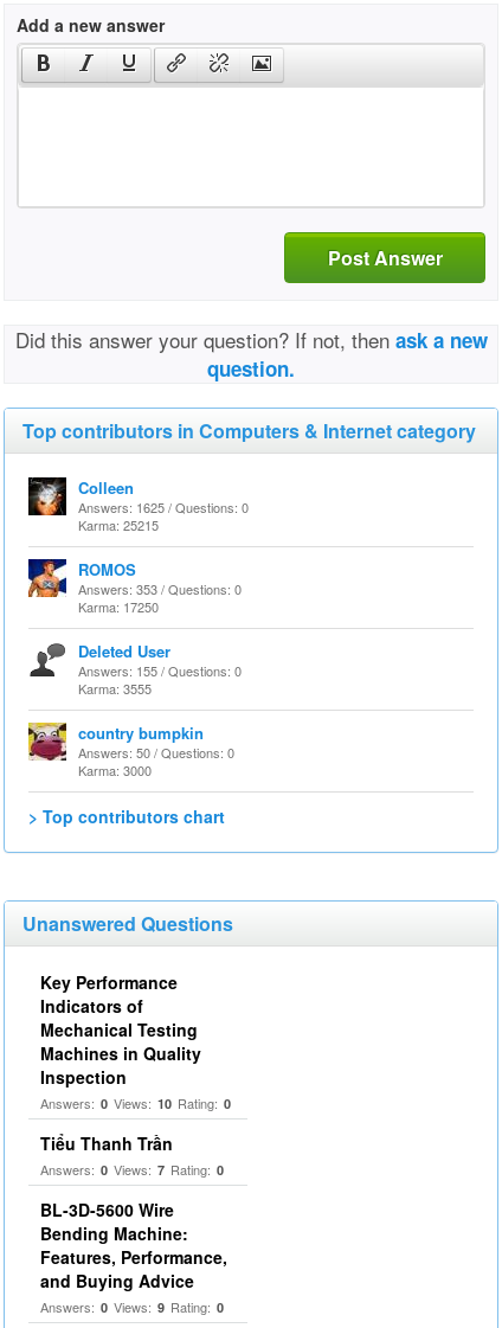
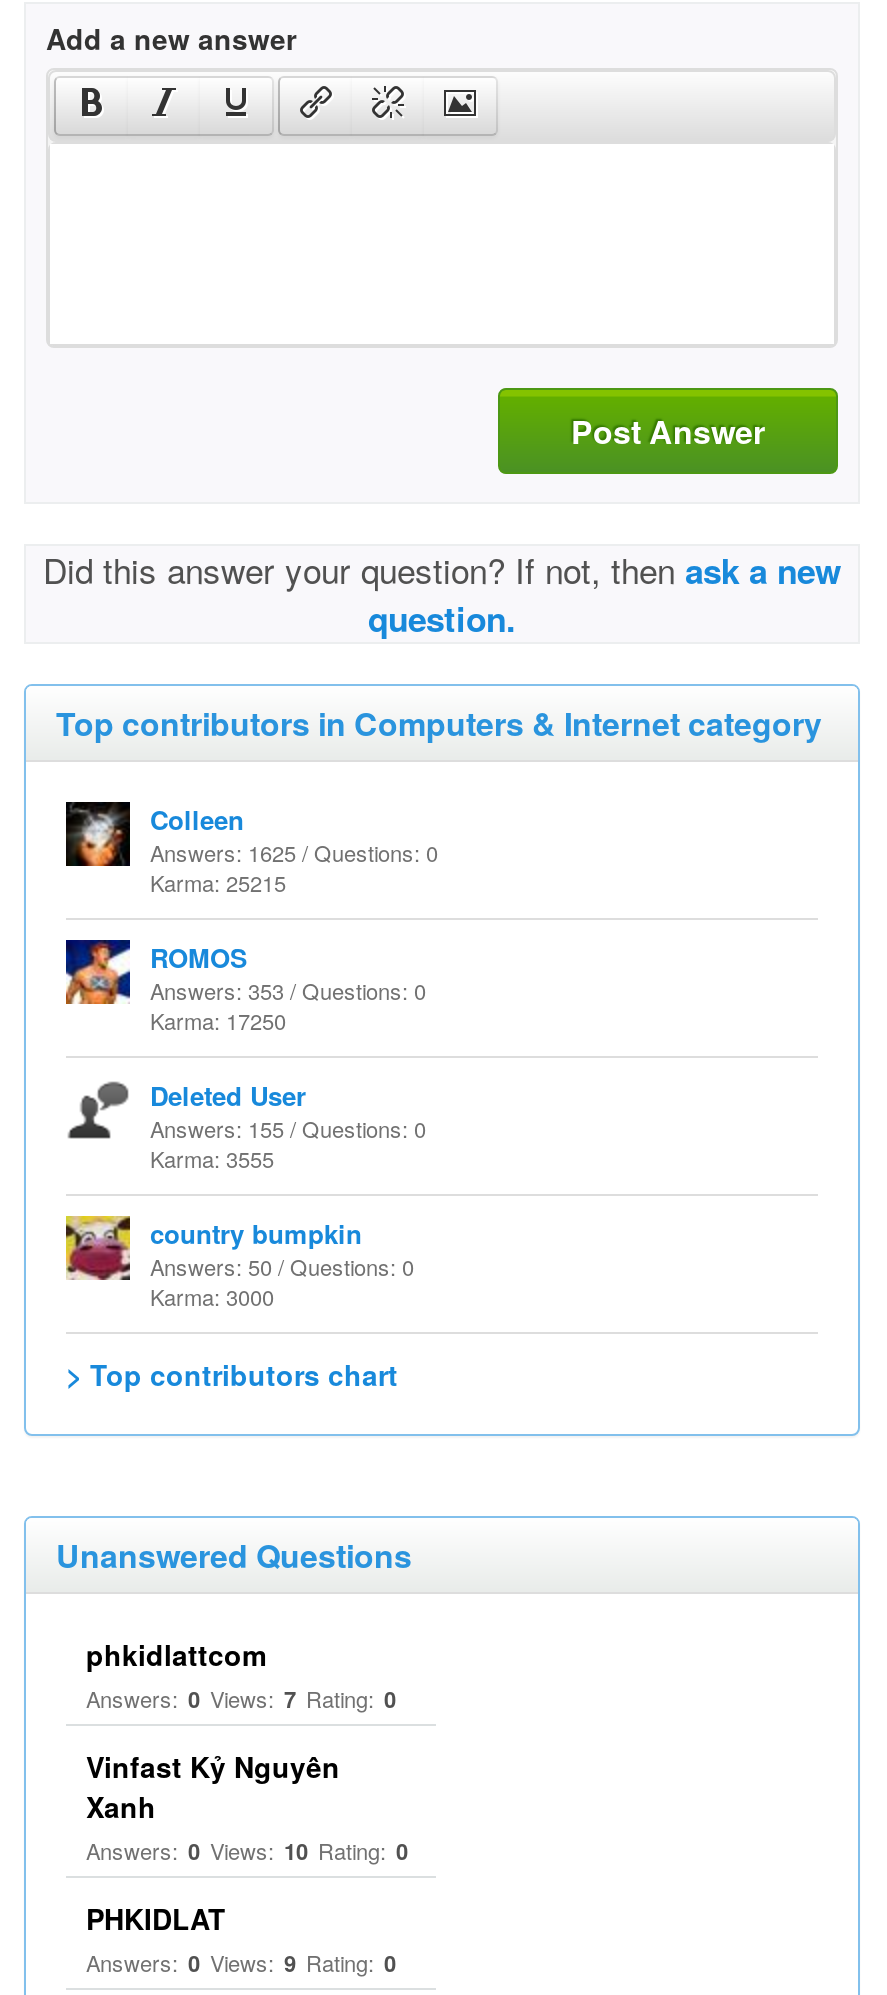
[40,970,201,1089] Key Performance | Indicators of | Mechanical Testing | Machines in Quality | Inspection -> [86,1634,340,1826] phkidlattcom | Vinfast Kỷ Nguyên | Xanh
[40,1131,227,1292] Tiểu Thanh Trần | BL-3D-5600 Wire | Bending Machine: | Features, Performance, | and Buying Advice -> [86,1898,226,1938] PHKIDLAT
moved [40,1160,224,1179] -> [86,1682,396,1714]: Answers: 0 Views: 7 Rating: 0

